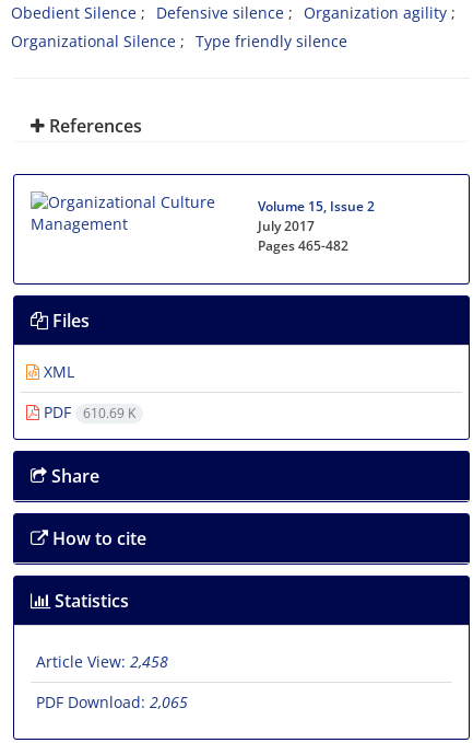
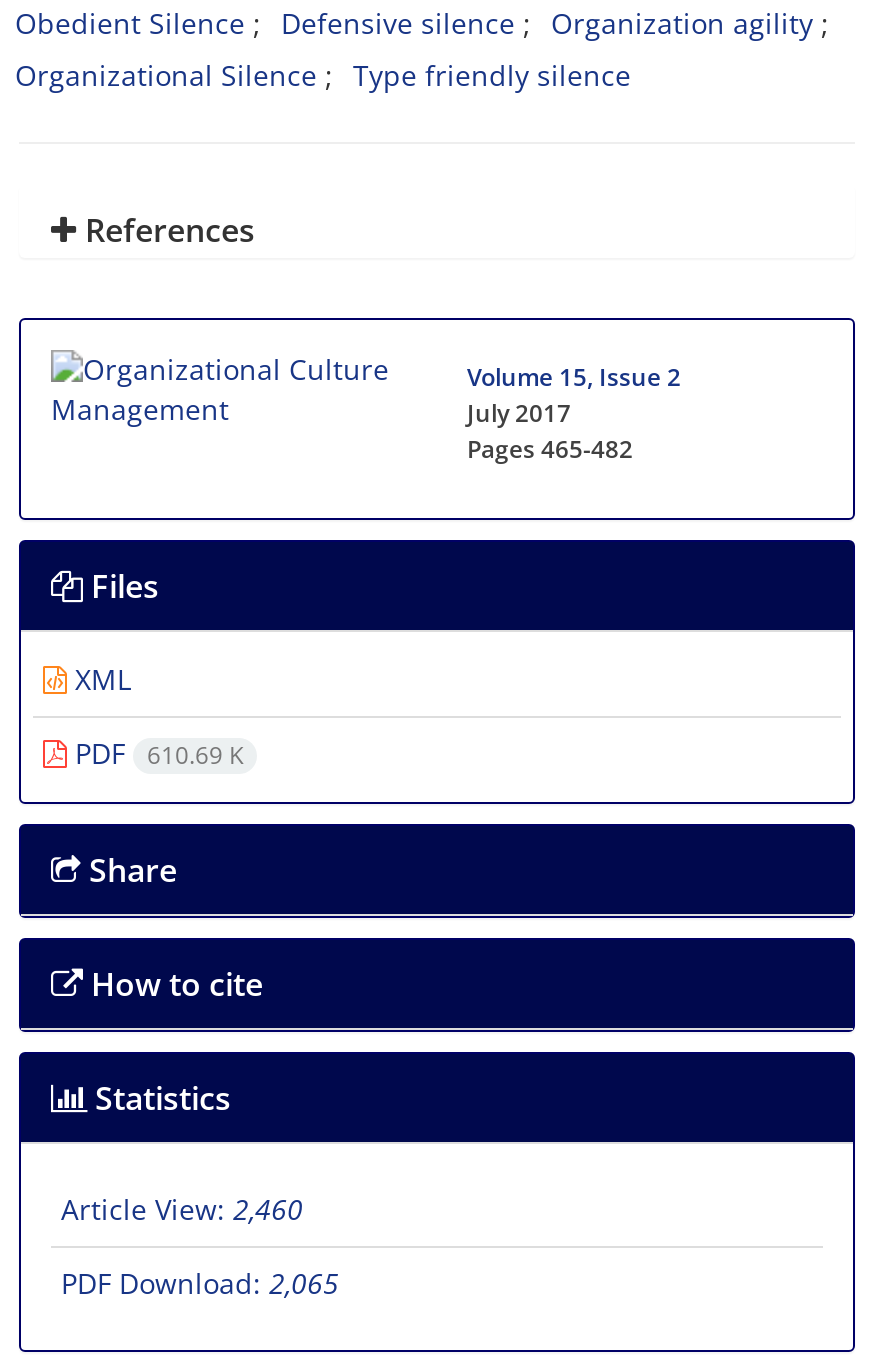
[36,651,168,672] Article View: 2,458 -> [61,1190,303,1228] Article View: 2,460

